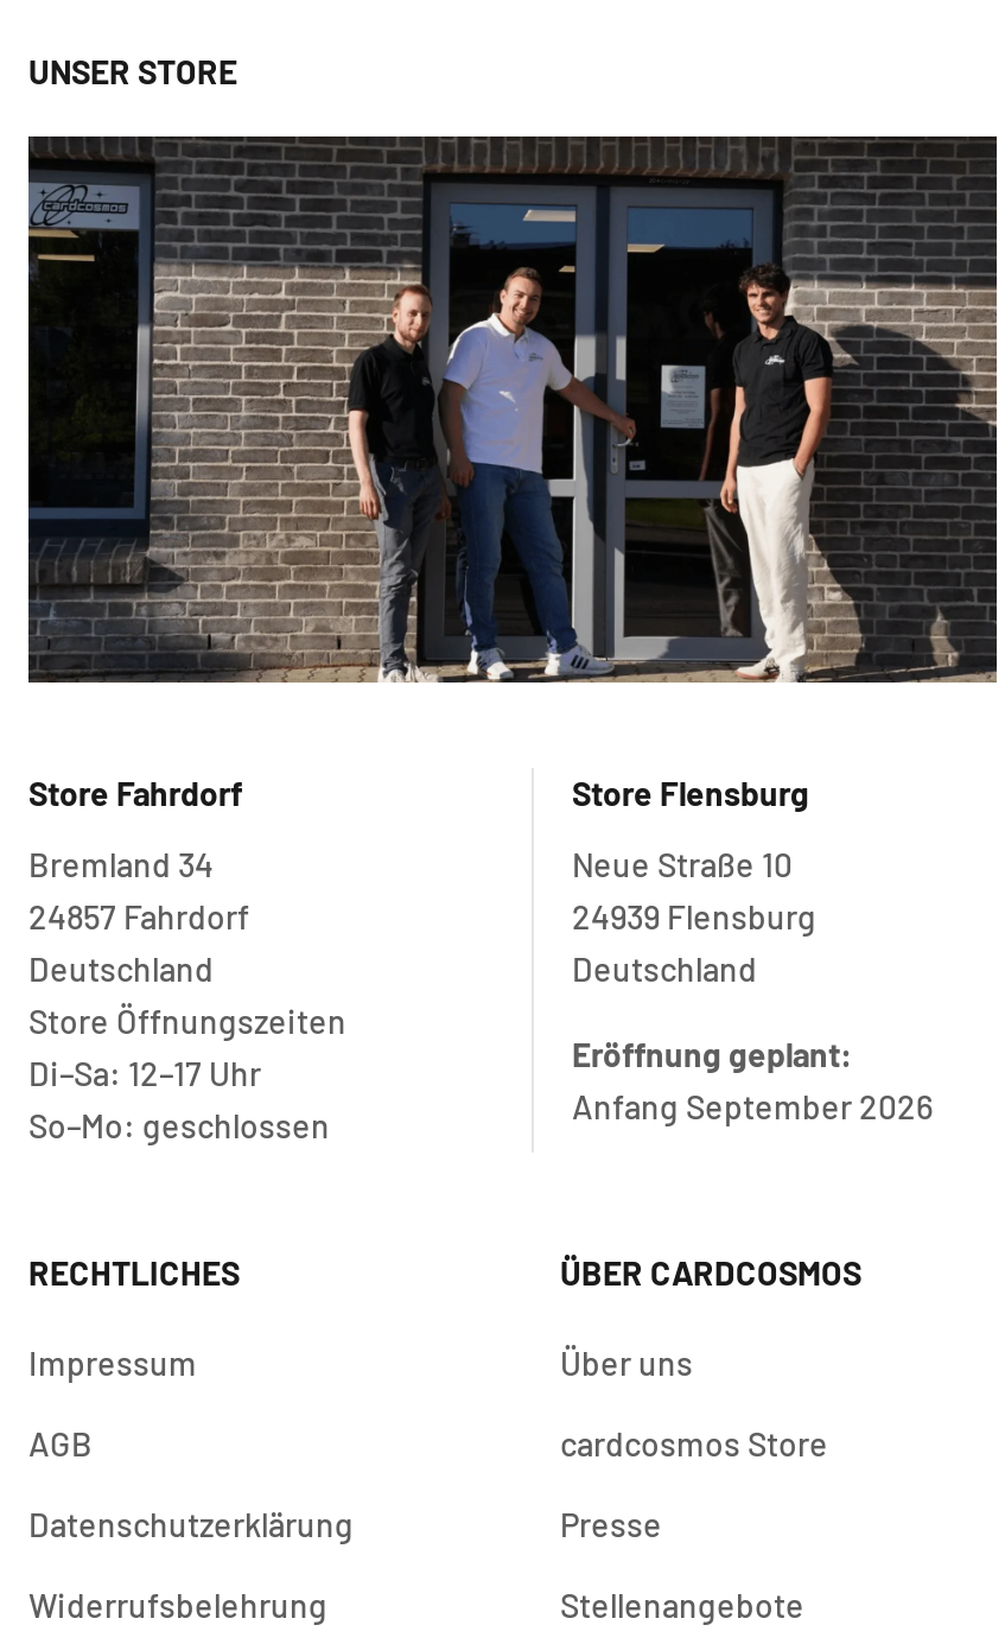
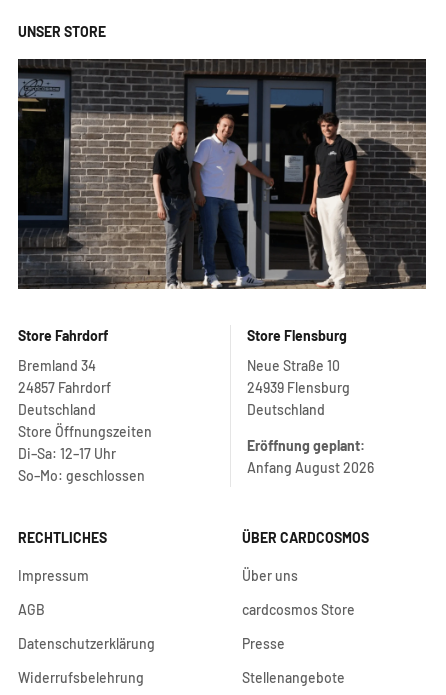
[572,1086,933,1126] Anfang September 2026 -> [247,459,374,476] Anfang August 2026

